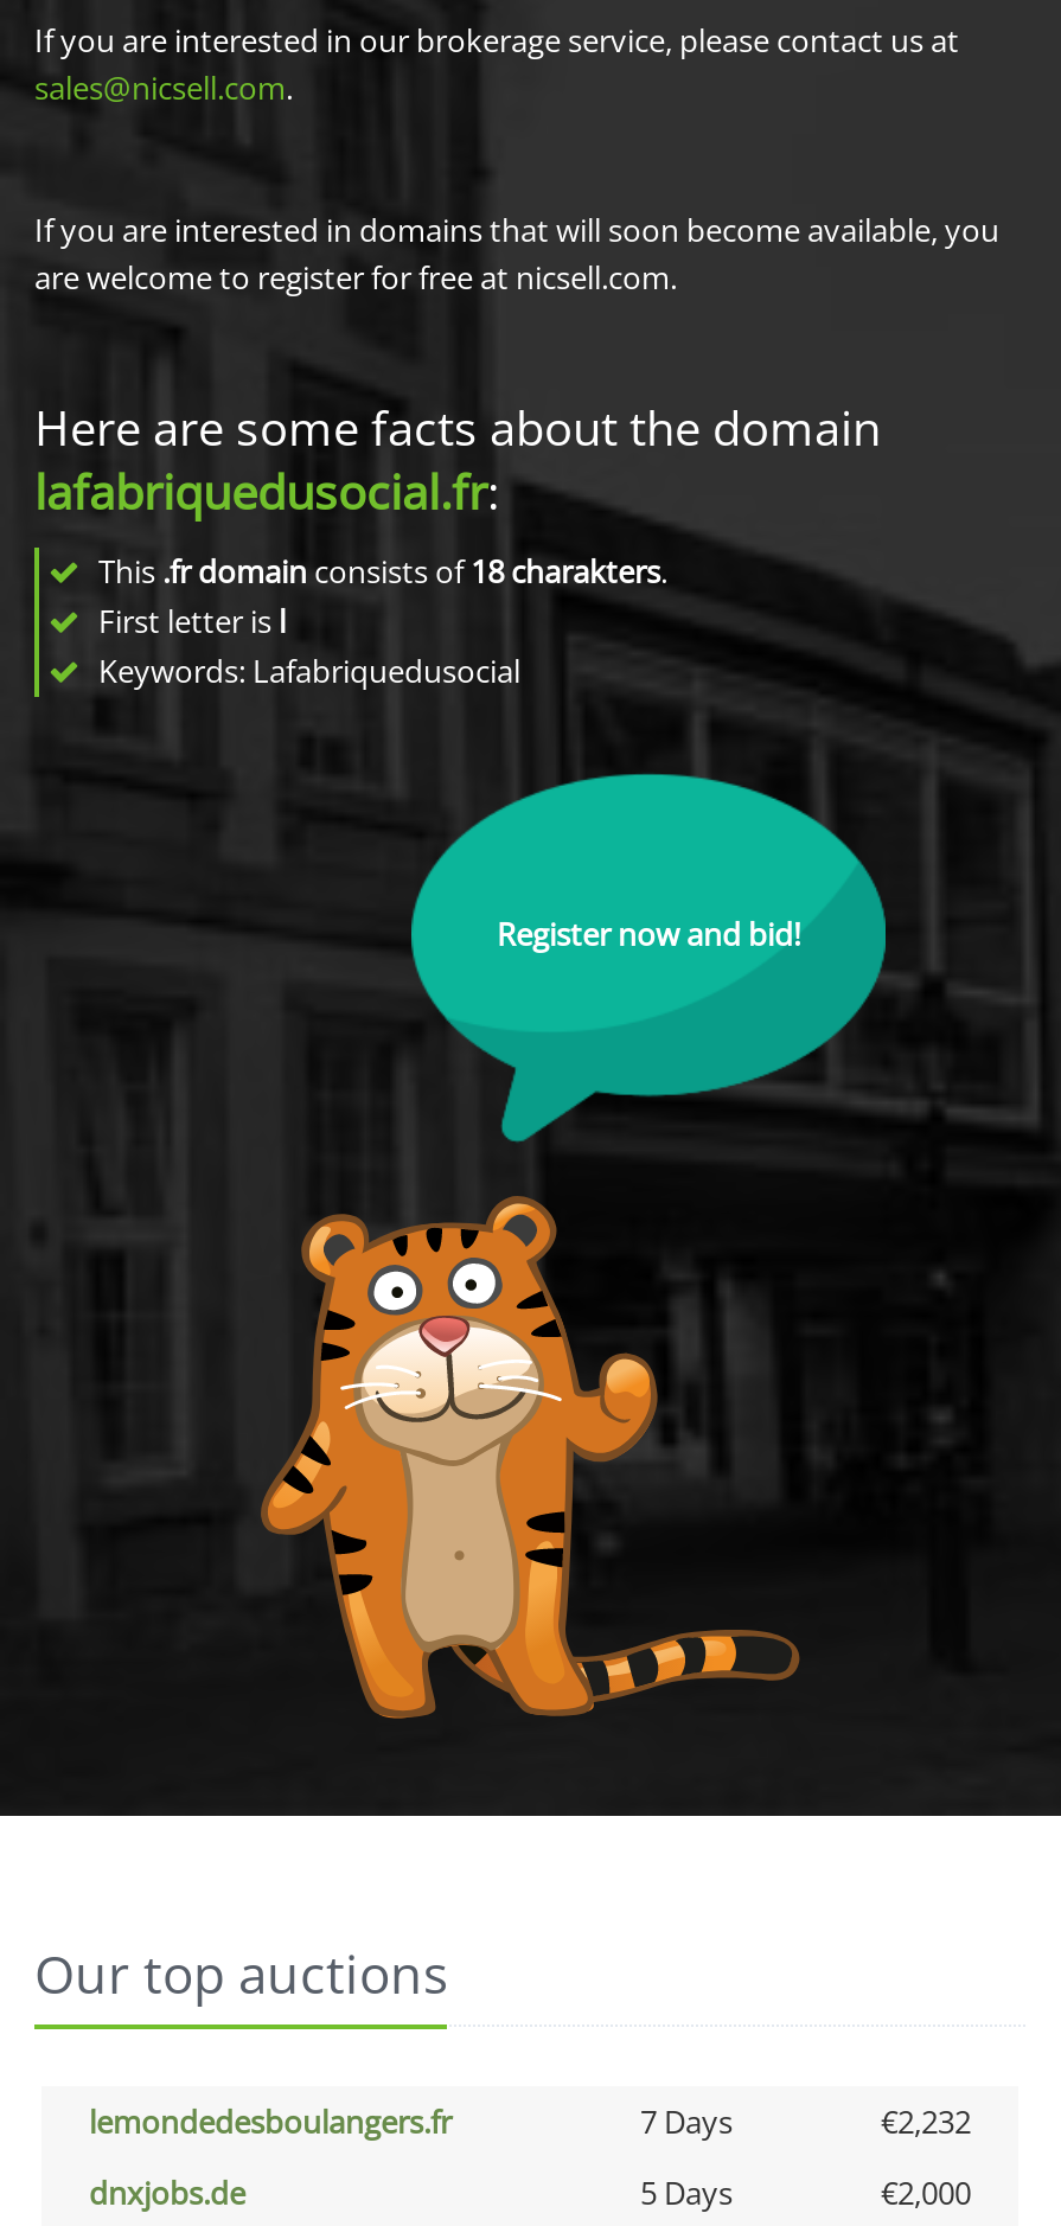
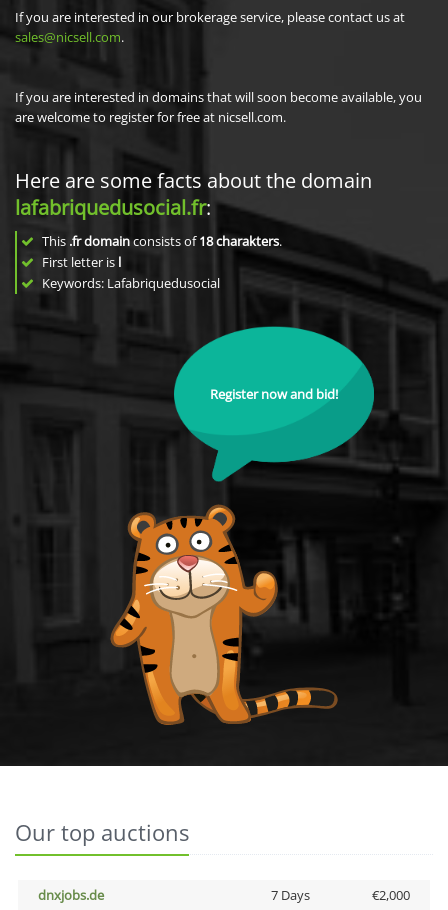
[89,2100,971,2143] lemondedesboulangers.fr | 7 Days | €2,232 -> none
[640,2171,733,2214] 5 Days -> [270,886,309,904] 7 Days

